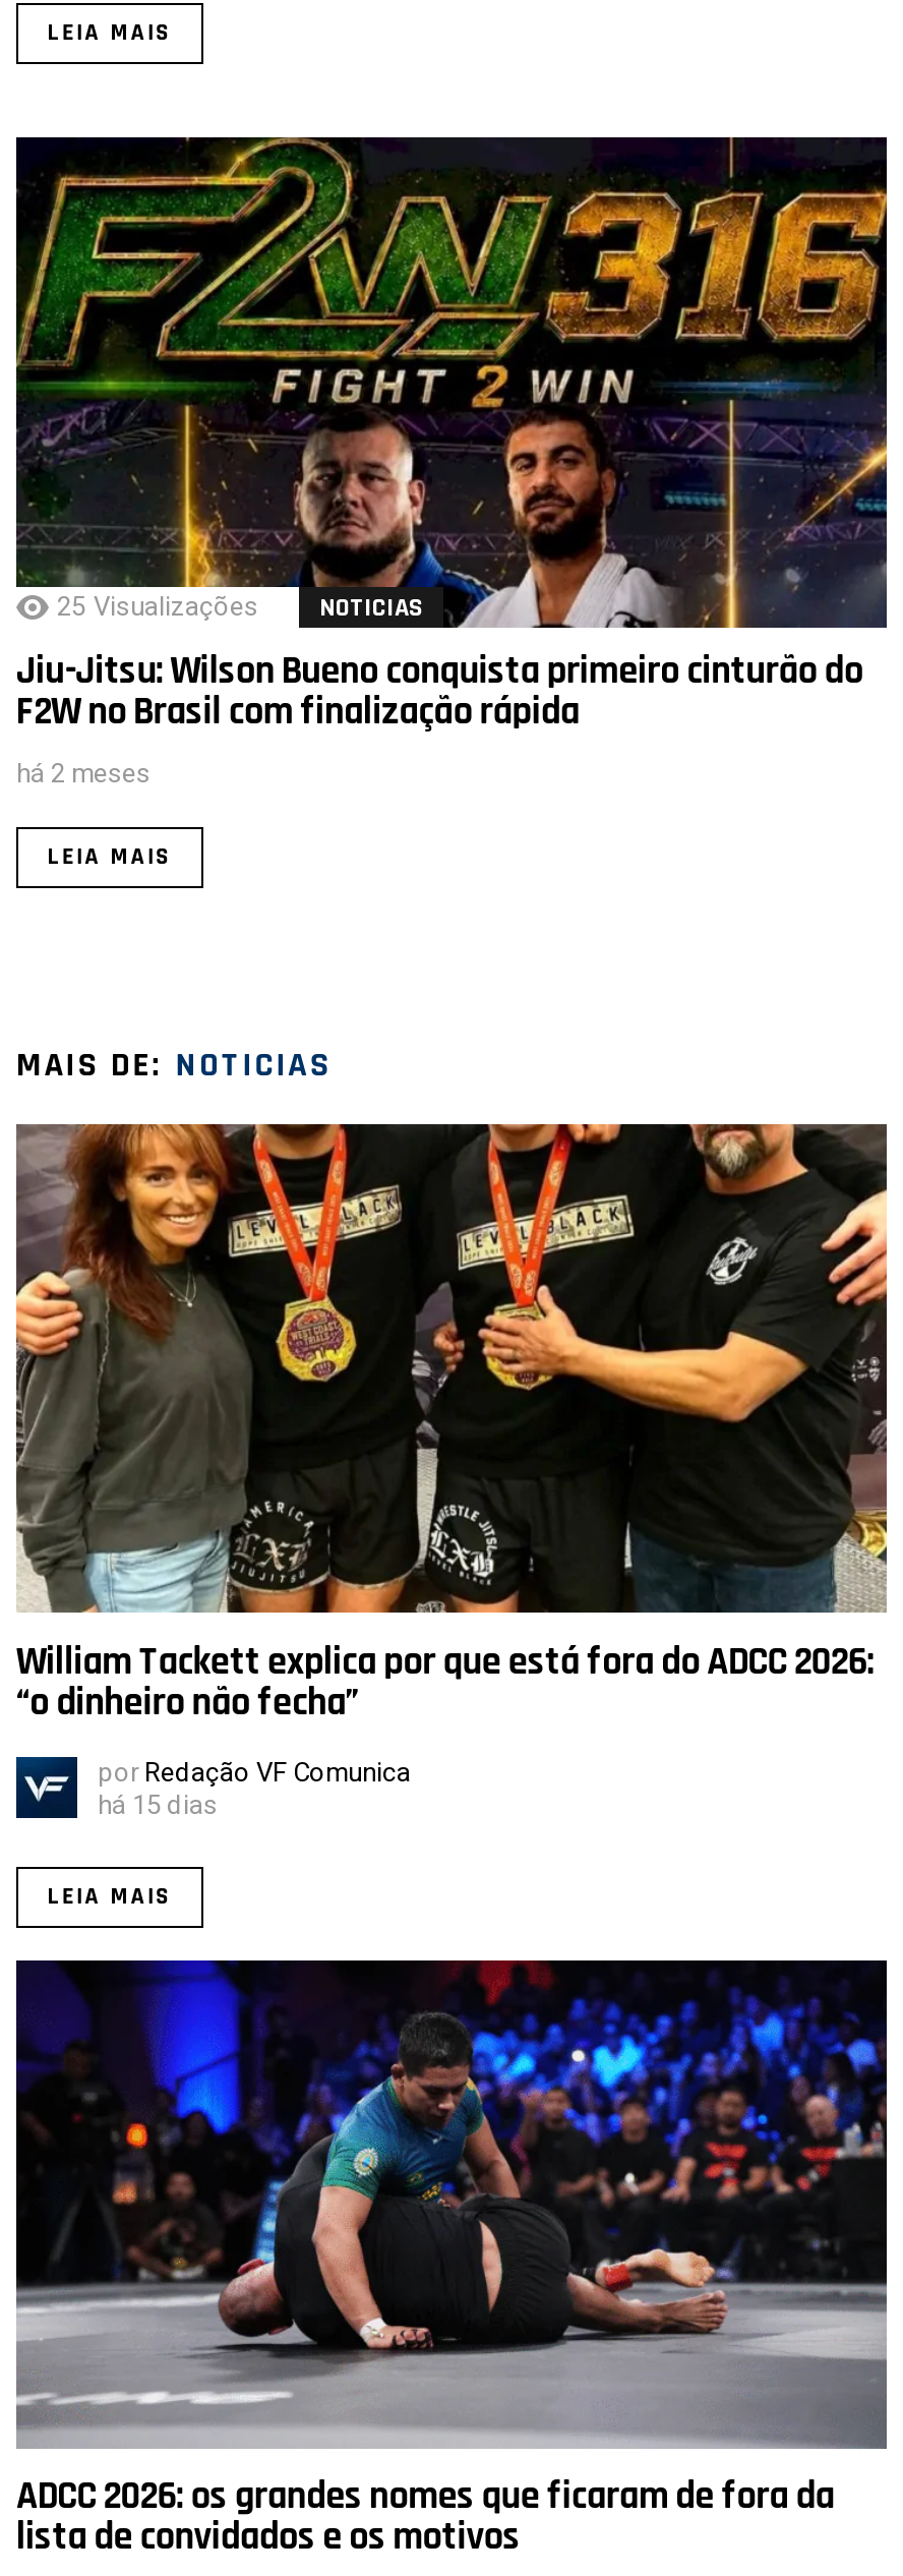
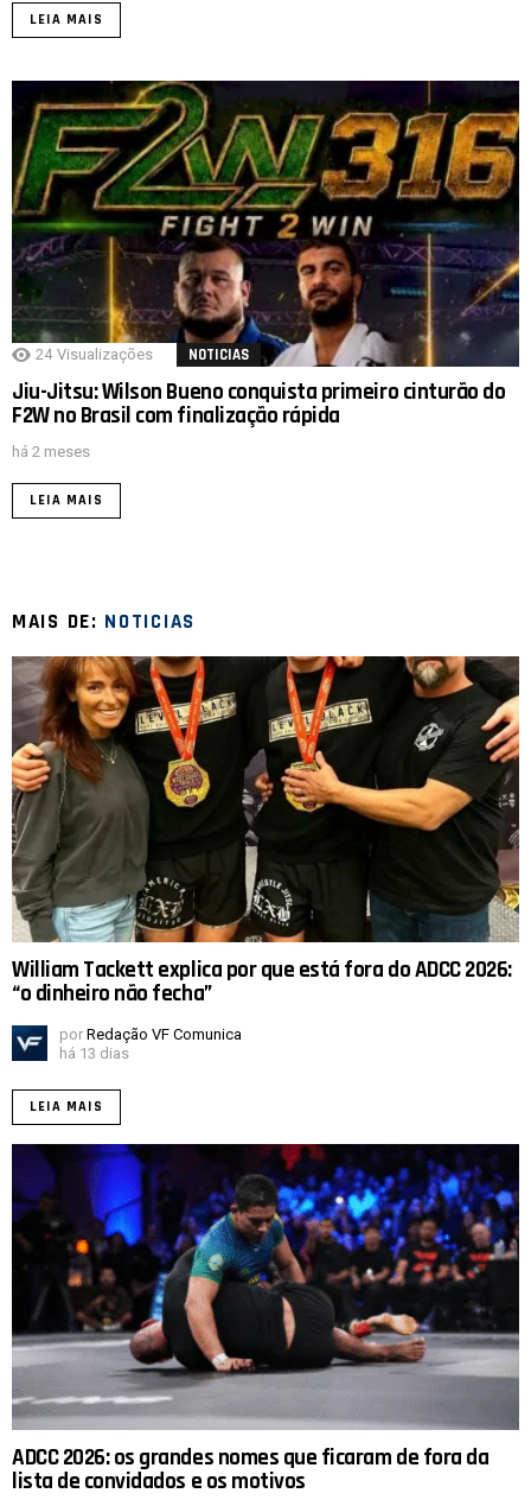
[57,591,258,621] 25 Visualizações -> [36,345,153,363] 24 Visualizações
[98,1789,218,1819] há 15 dias -> [59,1045,129,1062] há 13 dias

